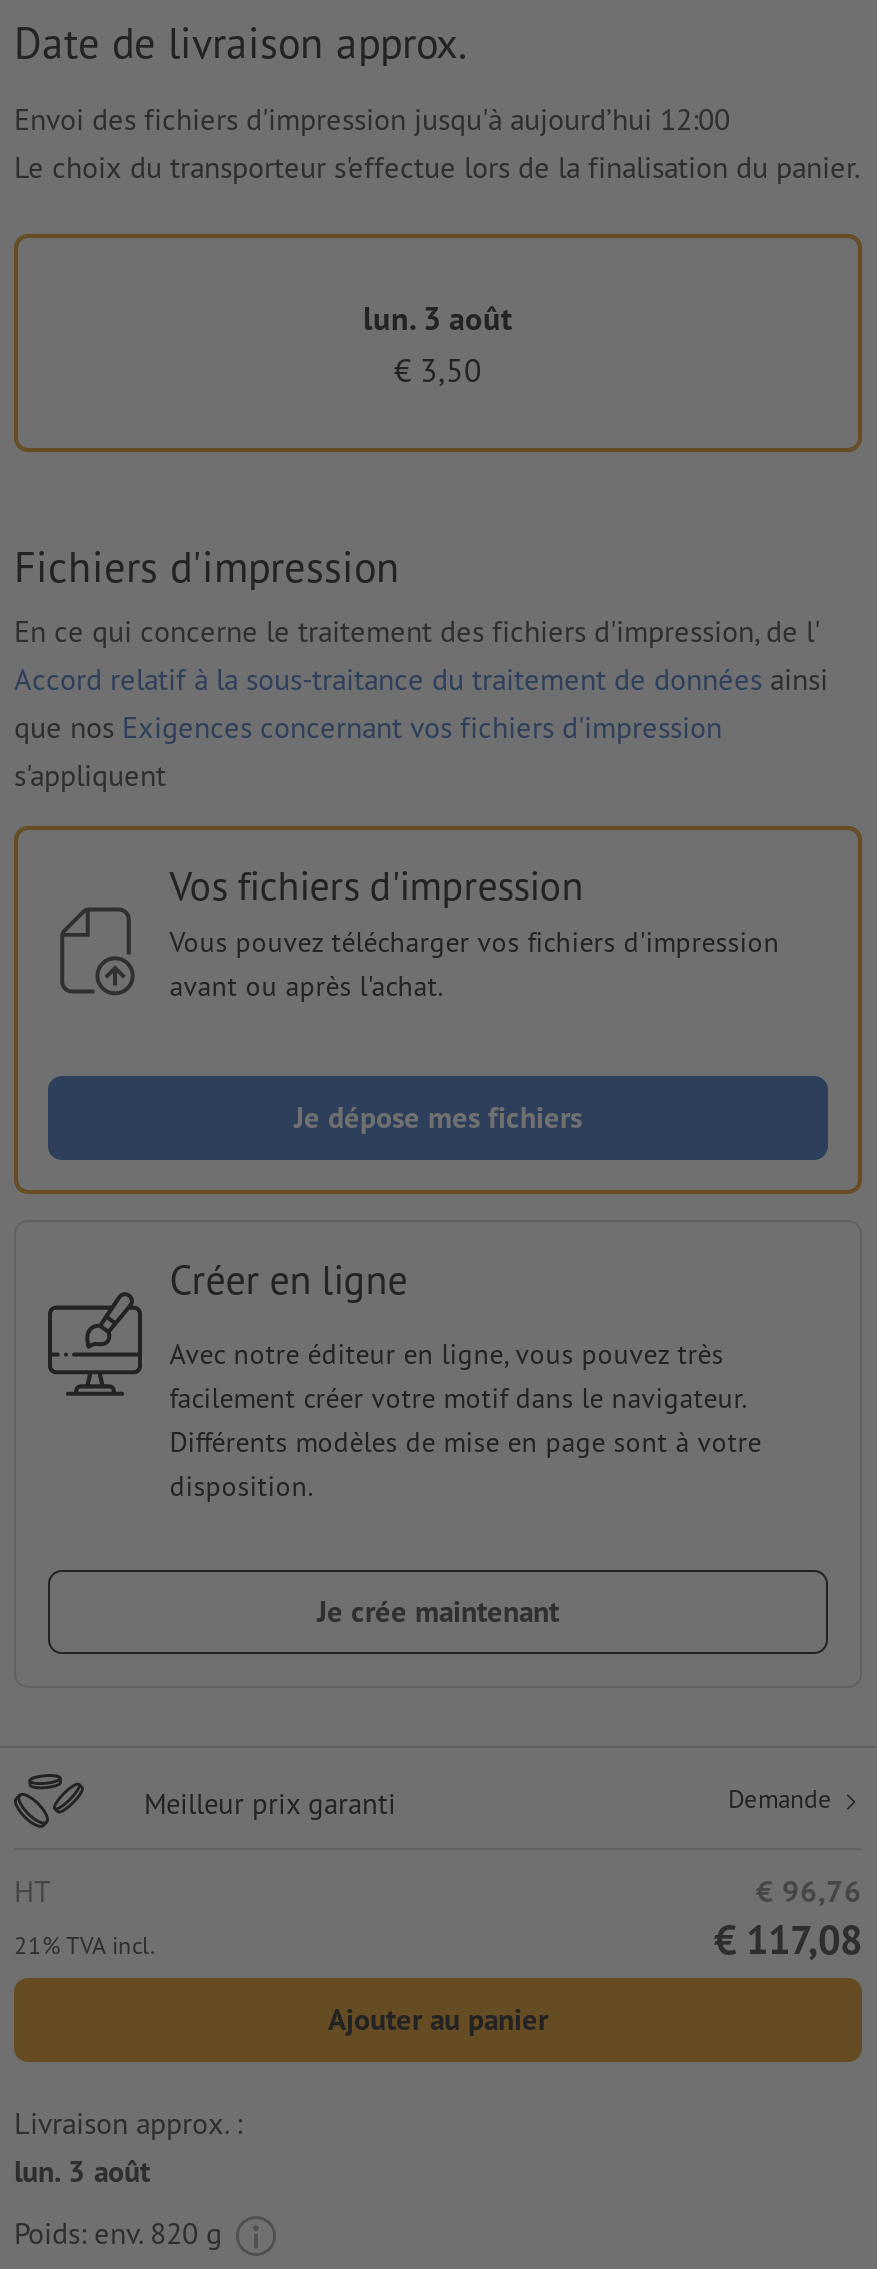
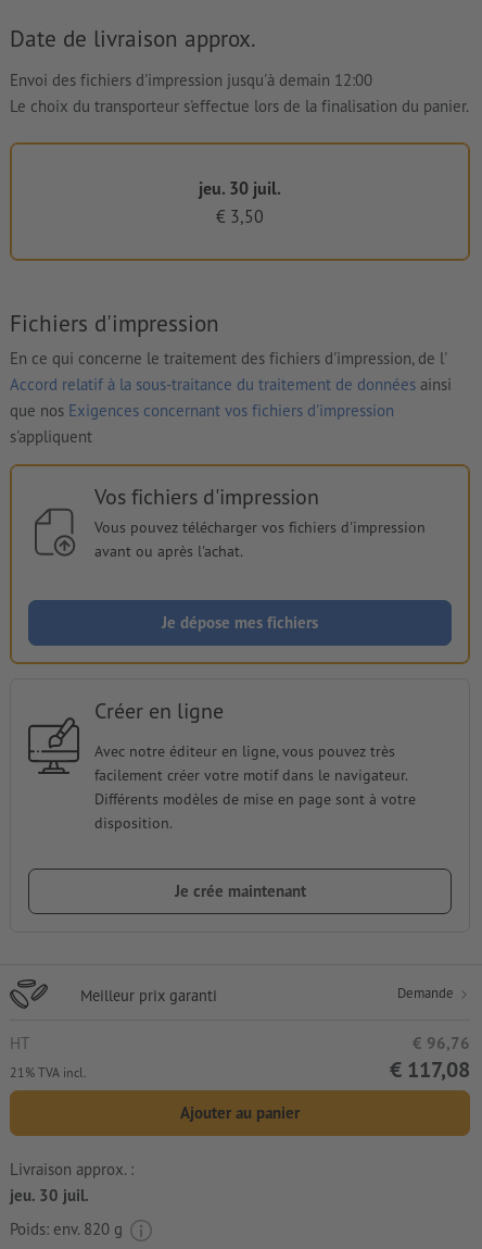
[14,100,730,138] Envoi des fichiers d'impression jusqu'à aujourd’hui 12:00 -> [10,69,372,90] Envoi des fichiers d'impression jusqu'à demain 12:00
[363,298,513,338] lun. 3 août -> [199,177,281,199] jeu. 30 juil.
[14,2153,150,2191] lun. 3 août -> [10,1185,89,1206] jeu. 30 juil.

